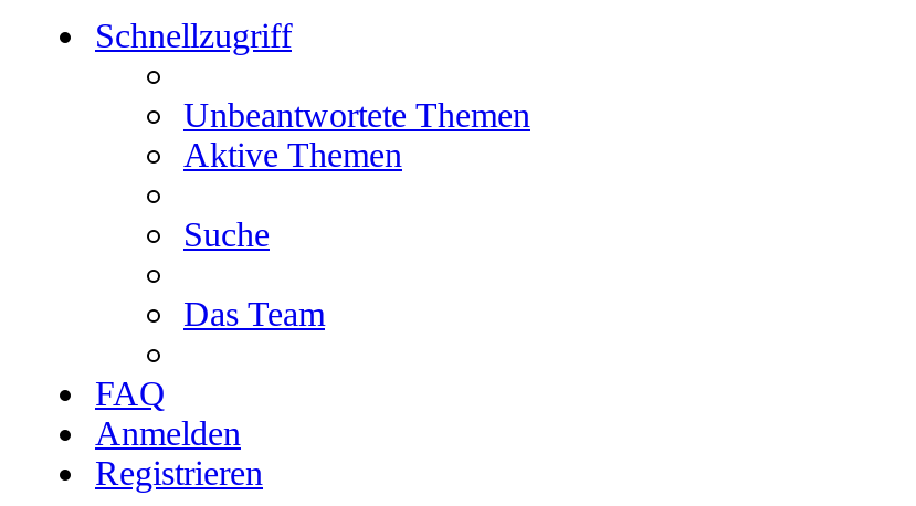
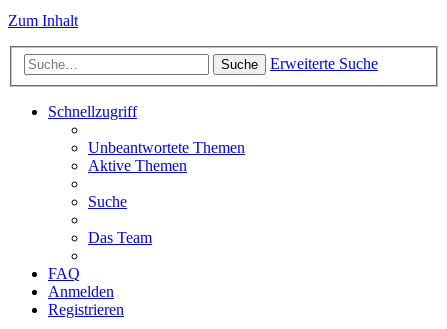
none -> [8,12,378,72] Zum Inhalt | Suche | Erweiterte Suche

